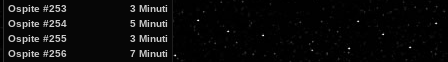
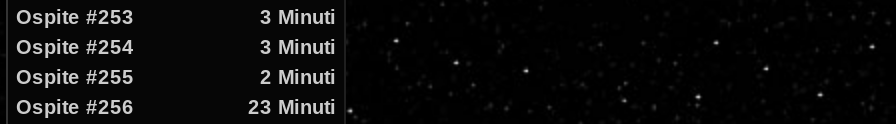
[130,18,168,29] 5 Minuti -> [260,36,336,58] 3 Minuti
[130,33,168,44] 3 Minuti -> [260,66,336,88] 2 Minuti
[130,48,168,59] 7 Minuti -> [248,96,336,118] 23 Minuti

